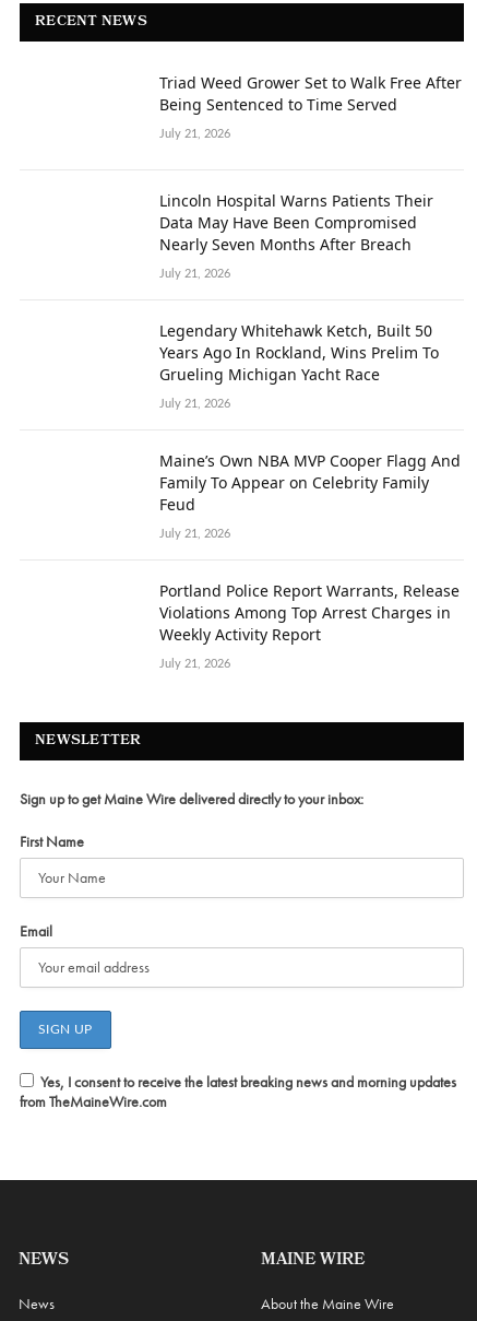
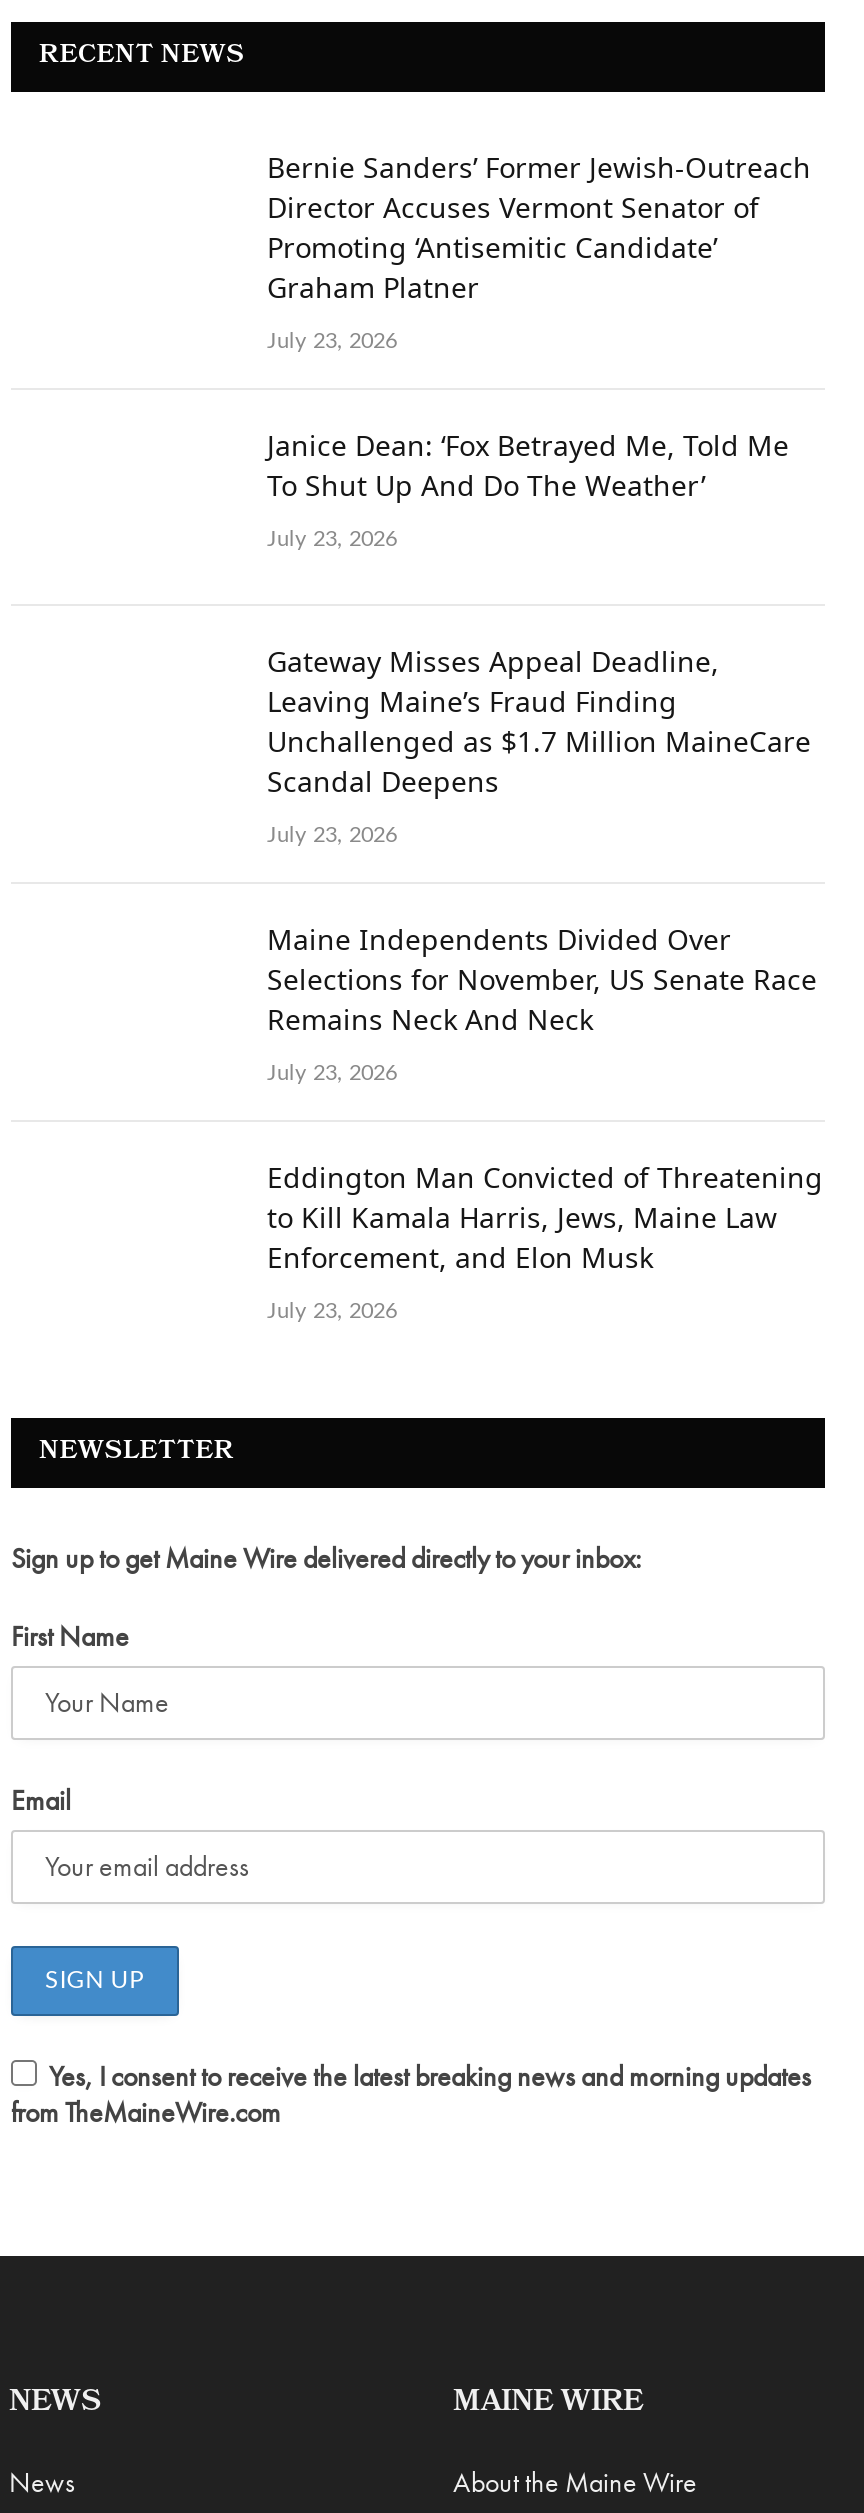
[159,72,462,114] Triad Weed Grower Set to Walk Free After | Being Sentenced to Time Served -> [267,147,811,305] Bernie Sanders’ Former Jewish-Outreach | Director Accuses Vermont Senator of | Promoting ‘Antisemitic Candidate’ | Graham Platner
[159,127,230,139] July 21, 2026 -> [267,329,397,351] July 23, 2026
[159,190,433,254] Lincoln Hospital Warns Patients Their | Data May Have Been Compromised | Nearly Seven Months After Breach -> [267,425,789,503] Janice Dean: ‘Fox Betrayed Me, Told Me | To Shut Up And Do The Weather’
[159,267,230,279] July 21, 2026 -> [267,527,397,549] July 23, 2026
[159,320,439,384] Legendary Whitehawk Ketch, Built 50 | Years Ago In Rockland, Wins Prelim To | Grueling Michigan Yacht Race -> [267,641,811,799] Gateway Misses Appeal Deadline, | Leaving Maine’s Fraud Finding | Unchallenged as $1.7 Million MaineCare | Scandal Deepens
[159,397,230,409] July 21, 2026 -> [267,823,397,845] July 23, 2026
[159,450,461,514] Maine’s Own NBA MVP Cooper Flagg And | Family To Appear on Celebrity Family | Feud -> [267,919,817,1037] Maine Independents Divided Over | Selections for November, US Senate Race | Remains Neck And Neck
[159,527,230,539] July 21, 2026 -> [267,1061,397,1083] July 23, 2026
[159,580,460,644] Portland Police Report Warrants, Release | Violations Among Top Arrest Charges in | Weekly Activity Report -> [267,1157,823,1275] Eddington Man Convicted of Threatening | to Kill Kamala Harris, Jews, Maine Law | Enforcement, and Elon Musk
[159,657,230,669] July 21, 2026 -> [267,1299,397,1321] July 23, 2026

